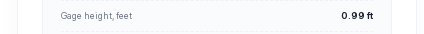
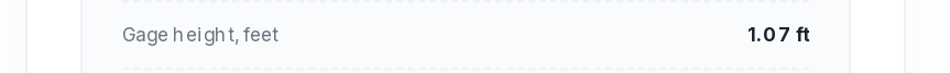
[341,11,373,21] 0.99 ft -> [747,24,809,46] 1.07 ft

